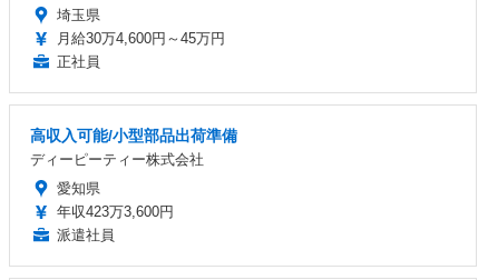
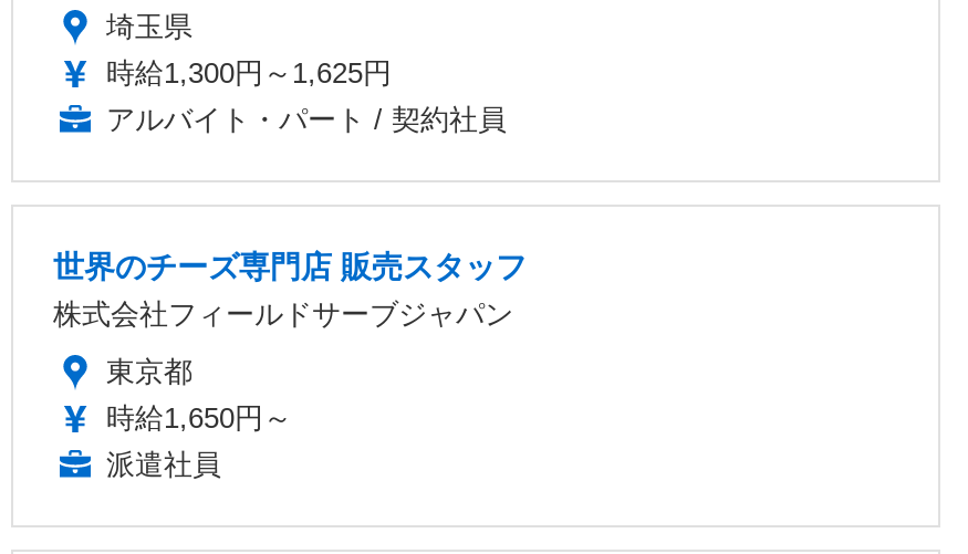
[57,30,225,70] 月給30万4,600円～45万円 | 正社員 -> [106,56,507,136] 時給1,300円～1,625円 | アルバイト・パート / 契約社員
[30,127,237,168] 高収入可能/小型部品出荷準備 | ディーピーティー株式会社 -> [53,249,527,330] 世界のチーズ専門店 販売スタッフ | 株式会社フィールドサーブジャパン
[57,180,174,220] 愛知県 | 年収423万3,600円 -> [106,355,292,434] 東京都 | 時給1,650円～

